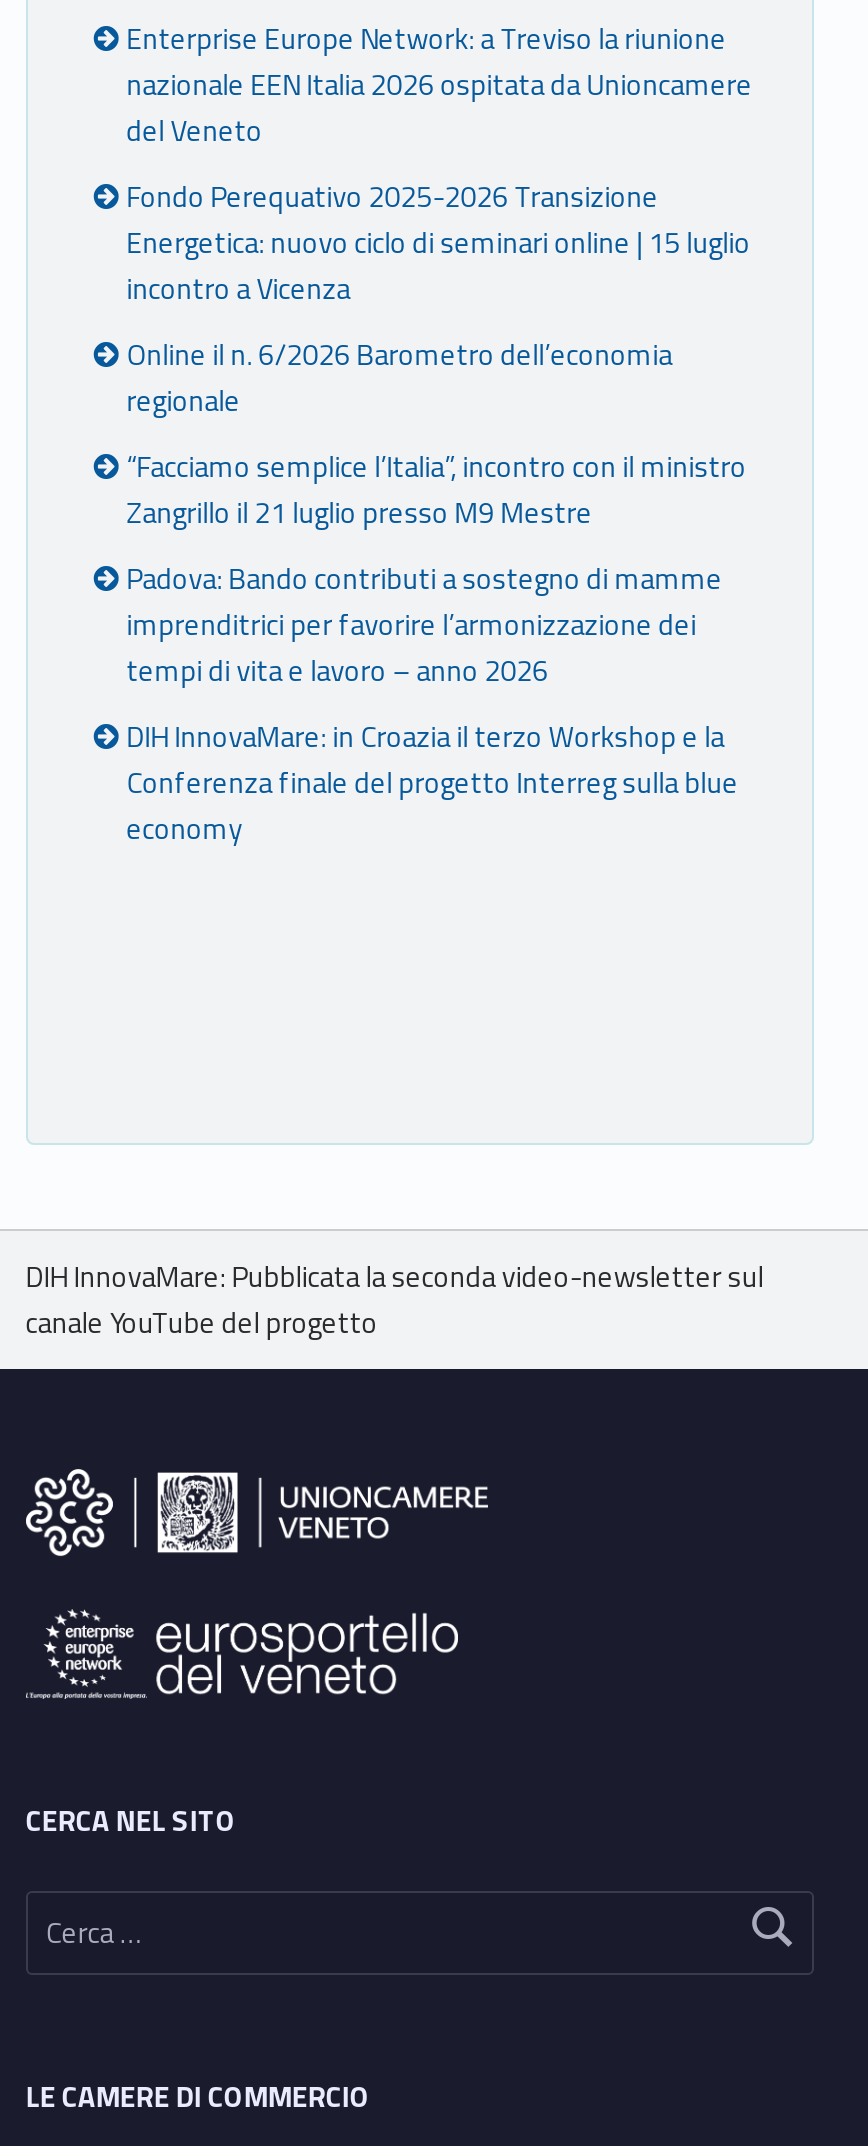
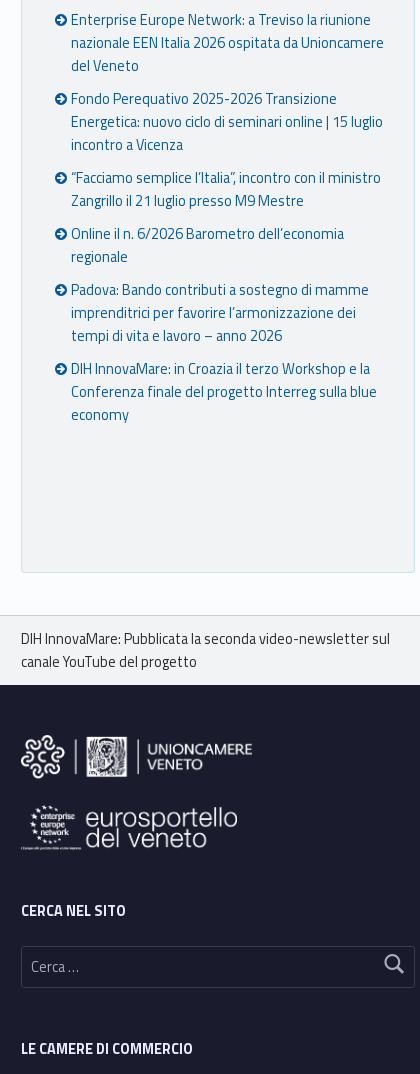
moved [126,332,672,422] -> [71,223,344,268]: Online il n. 6/2026 Barometro dell’economia | regionale
moved [126,444,746,534] -> [71,167,381,212]: “Facciamo semplice l’Italia”, incontro con il ministro | Zangrillo il 21 luglio presso M9 Mestre

